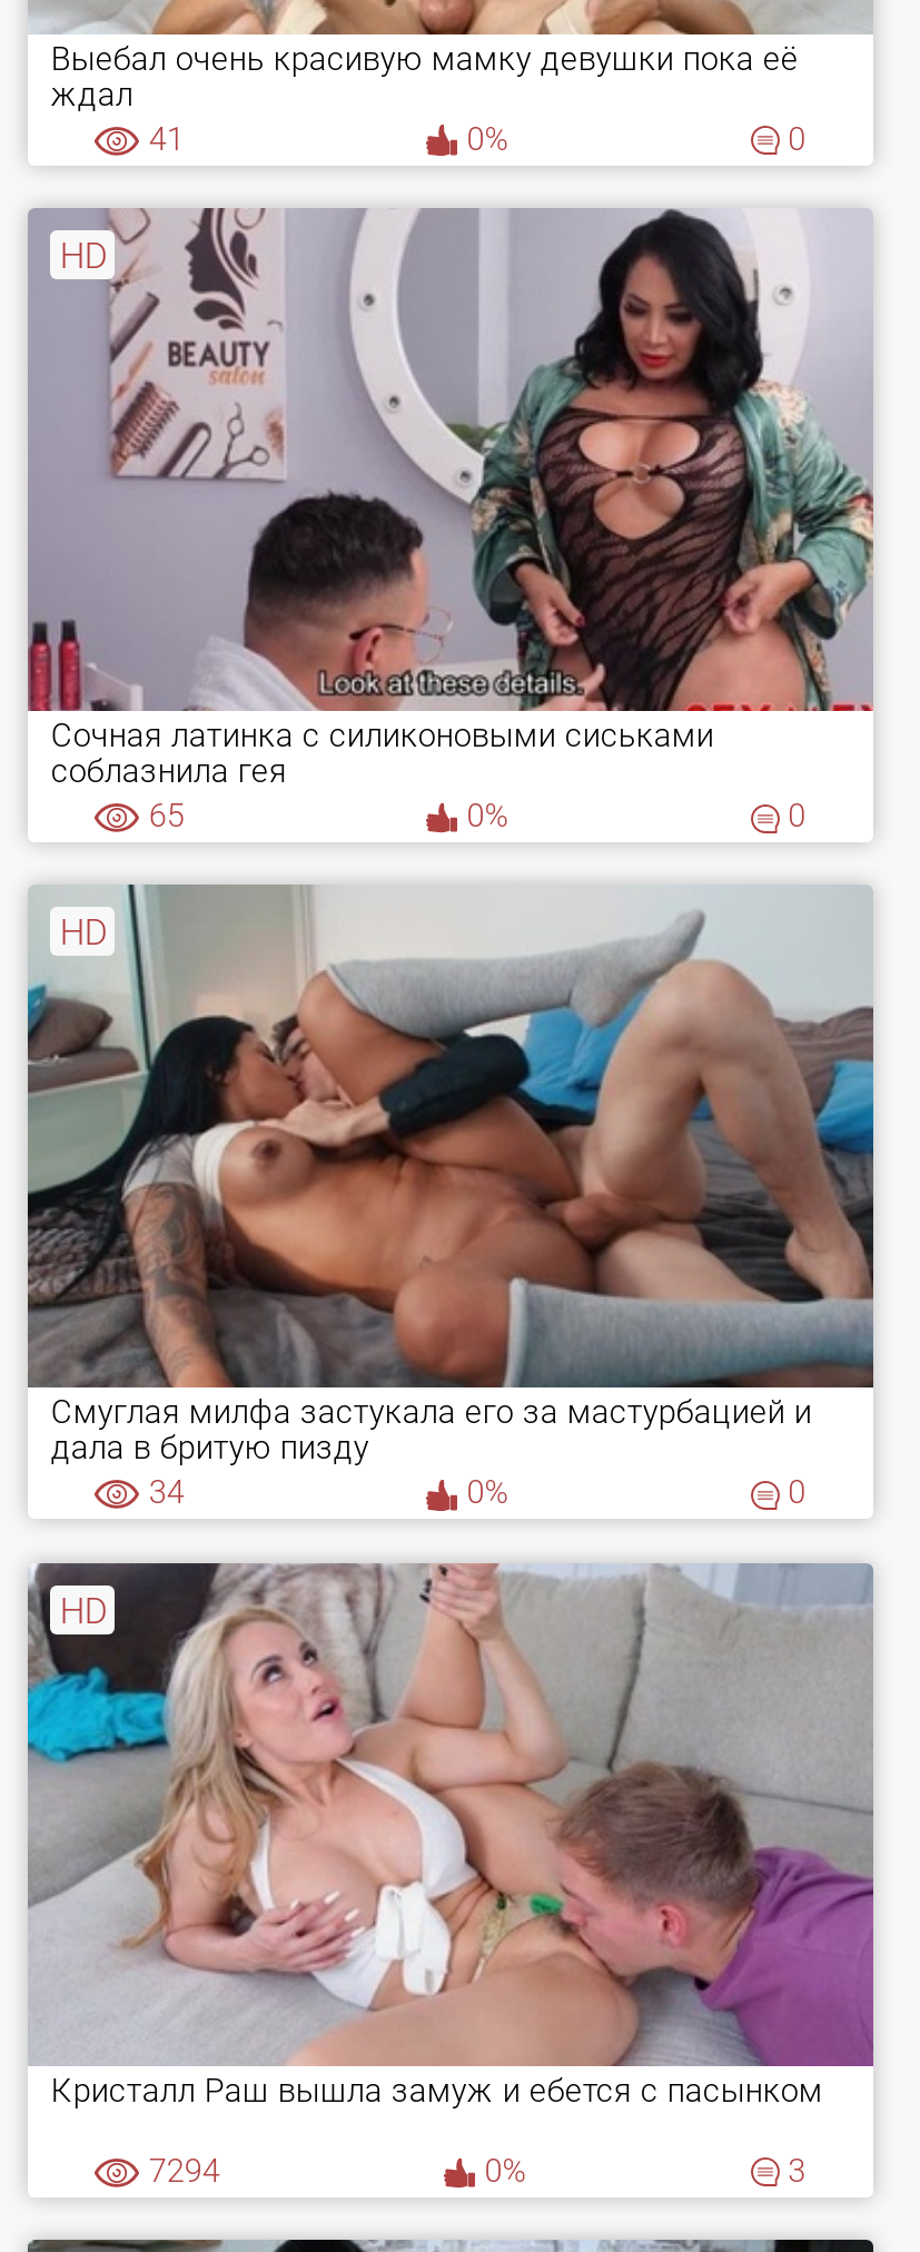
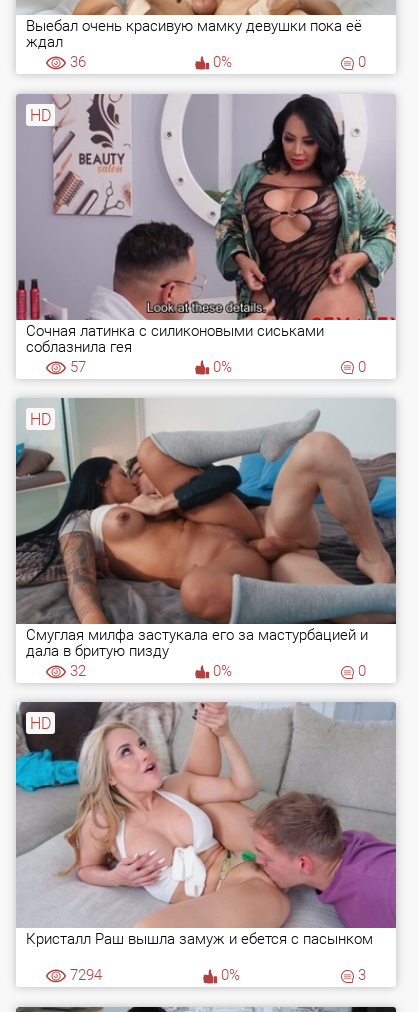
[149,120,184,158] 41 -> [70,54,86,71] 36
[149,798,184,836] 65 -> [70,358,86,375] 57
[149,1475,184,1513] 34 -> [70,663,86,680] 32

